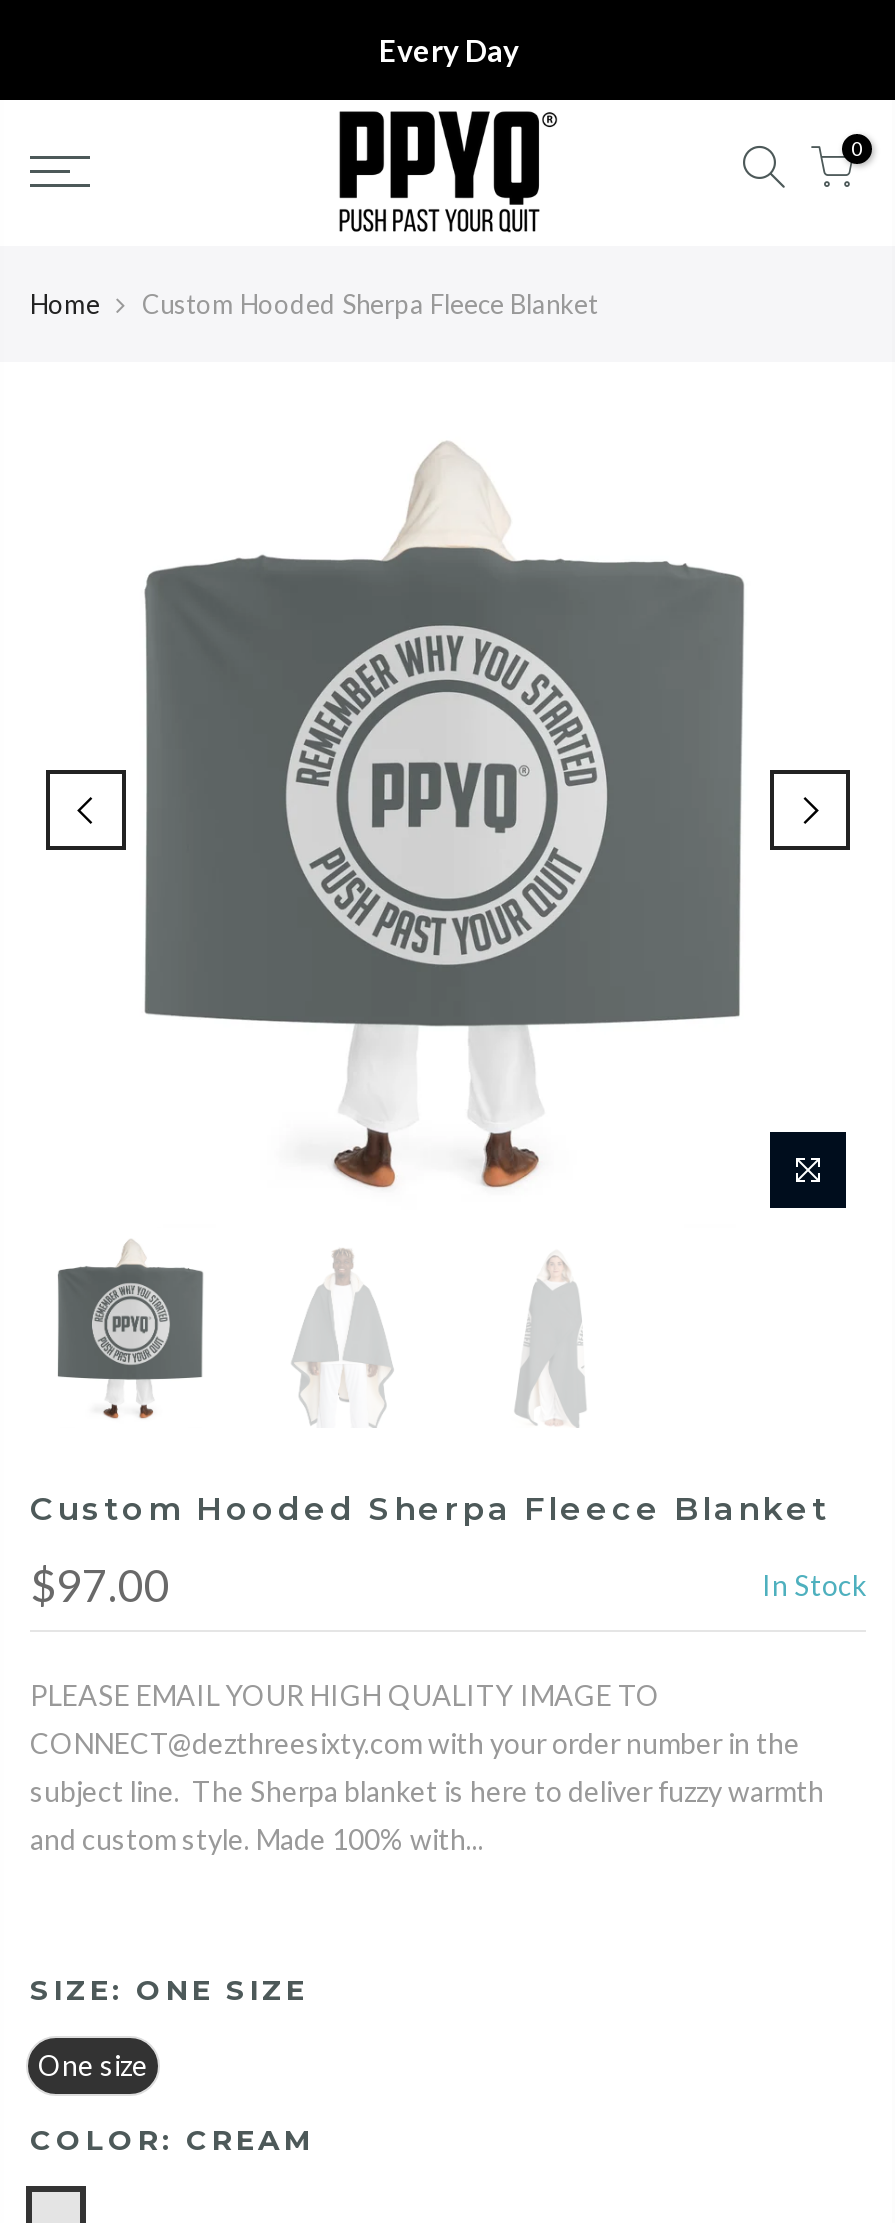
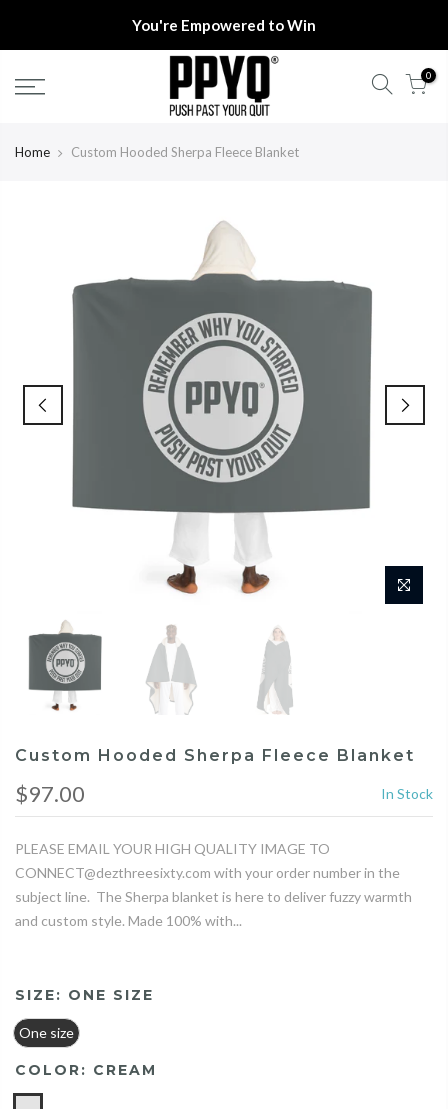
[378,32,518,68] Every Day -> [132,16,316,34] You're Empowered to Win

